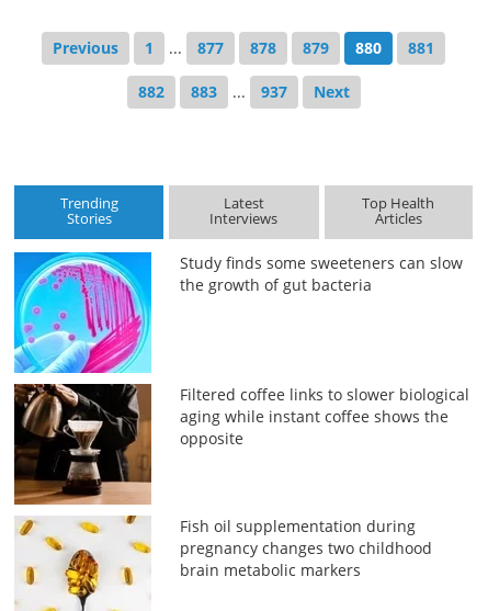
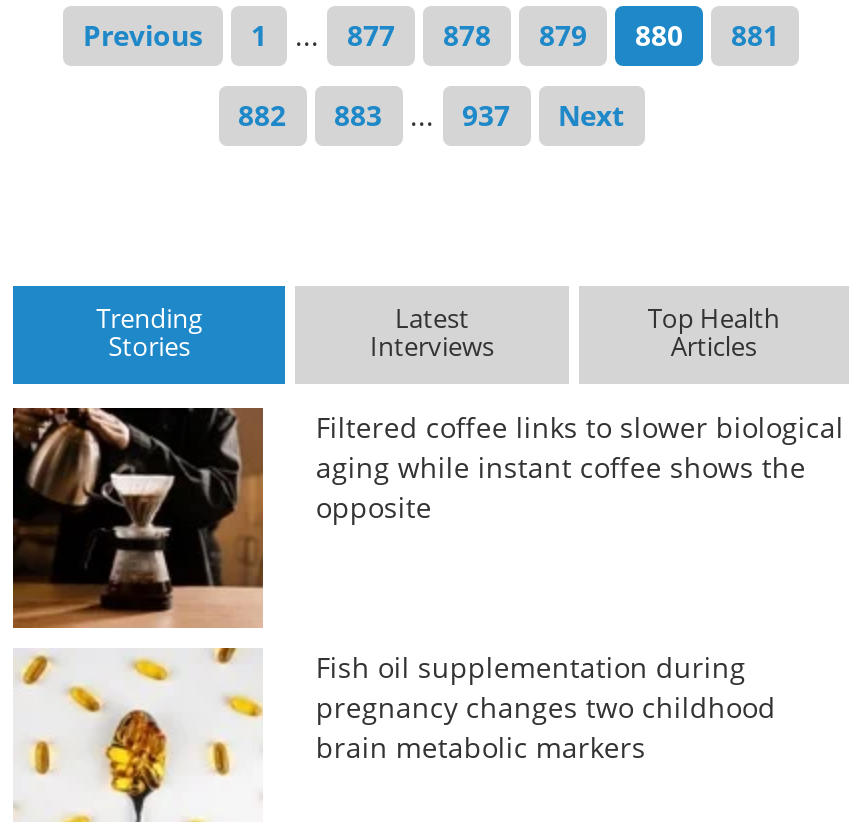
[13,251,463,374] [image] | Study finds some sweeteners can slow | the growth of gut bacteria -> none

